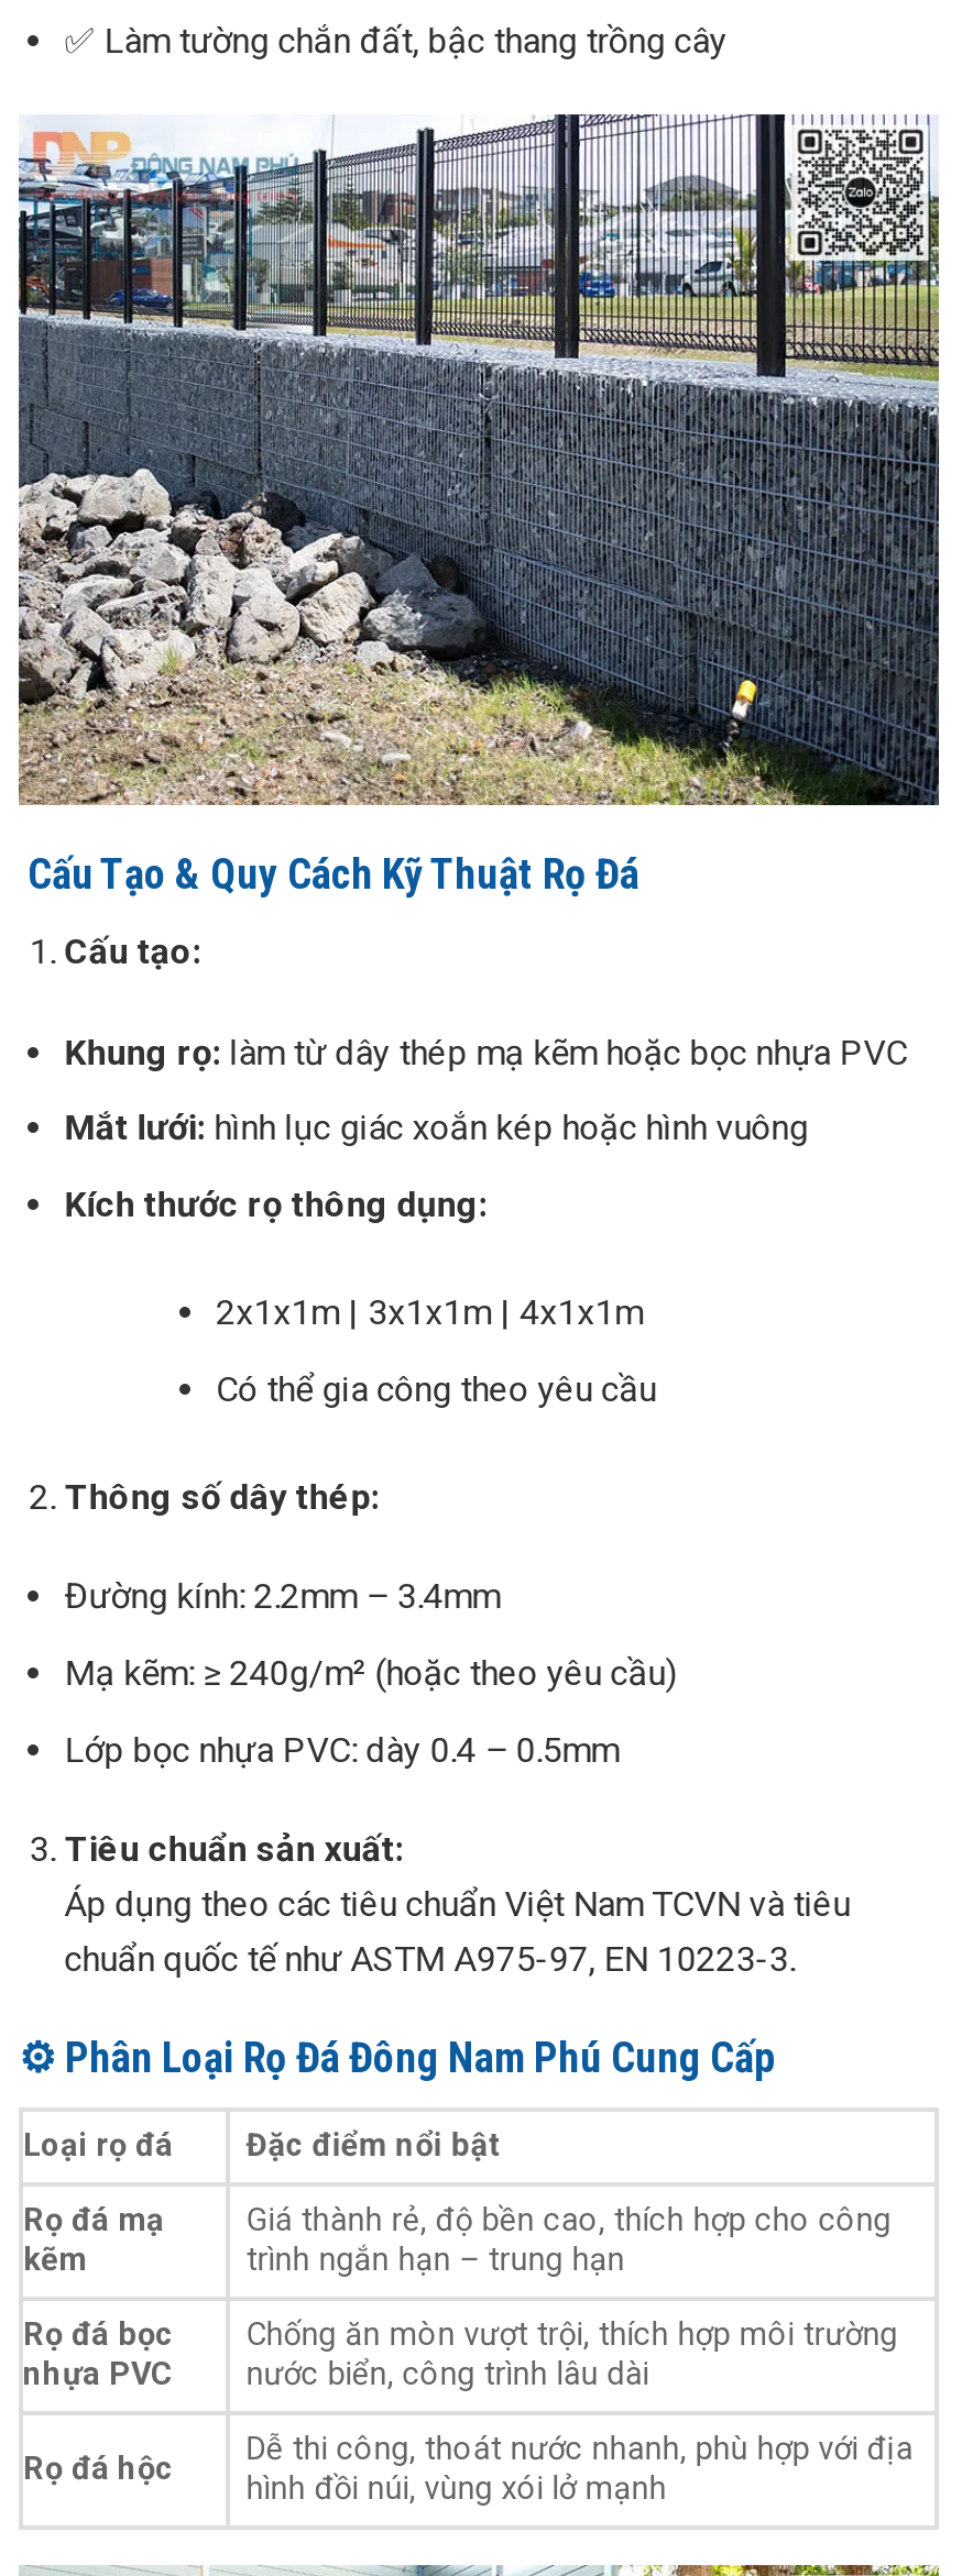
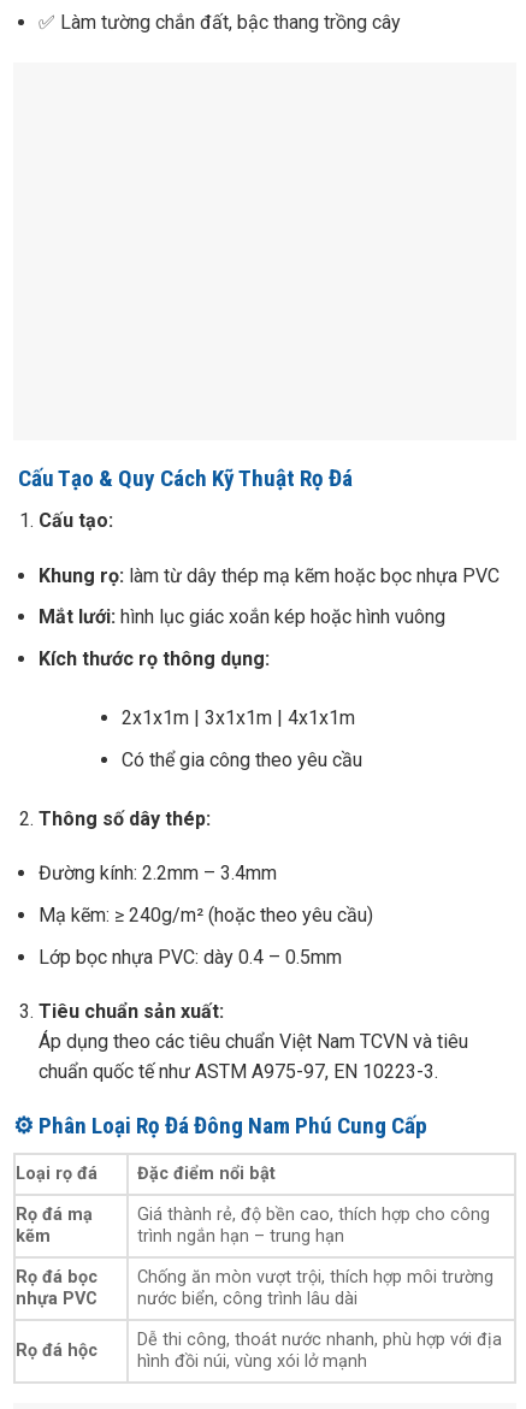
[17,112,941,807] [image] -> none

